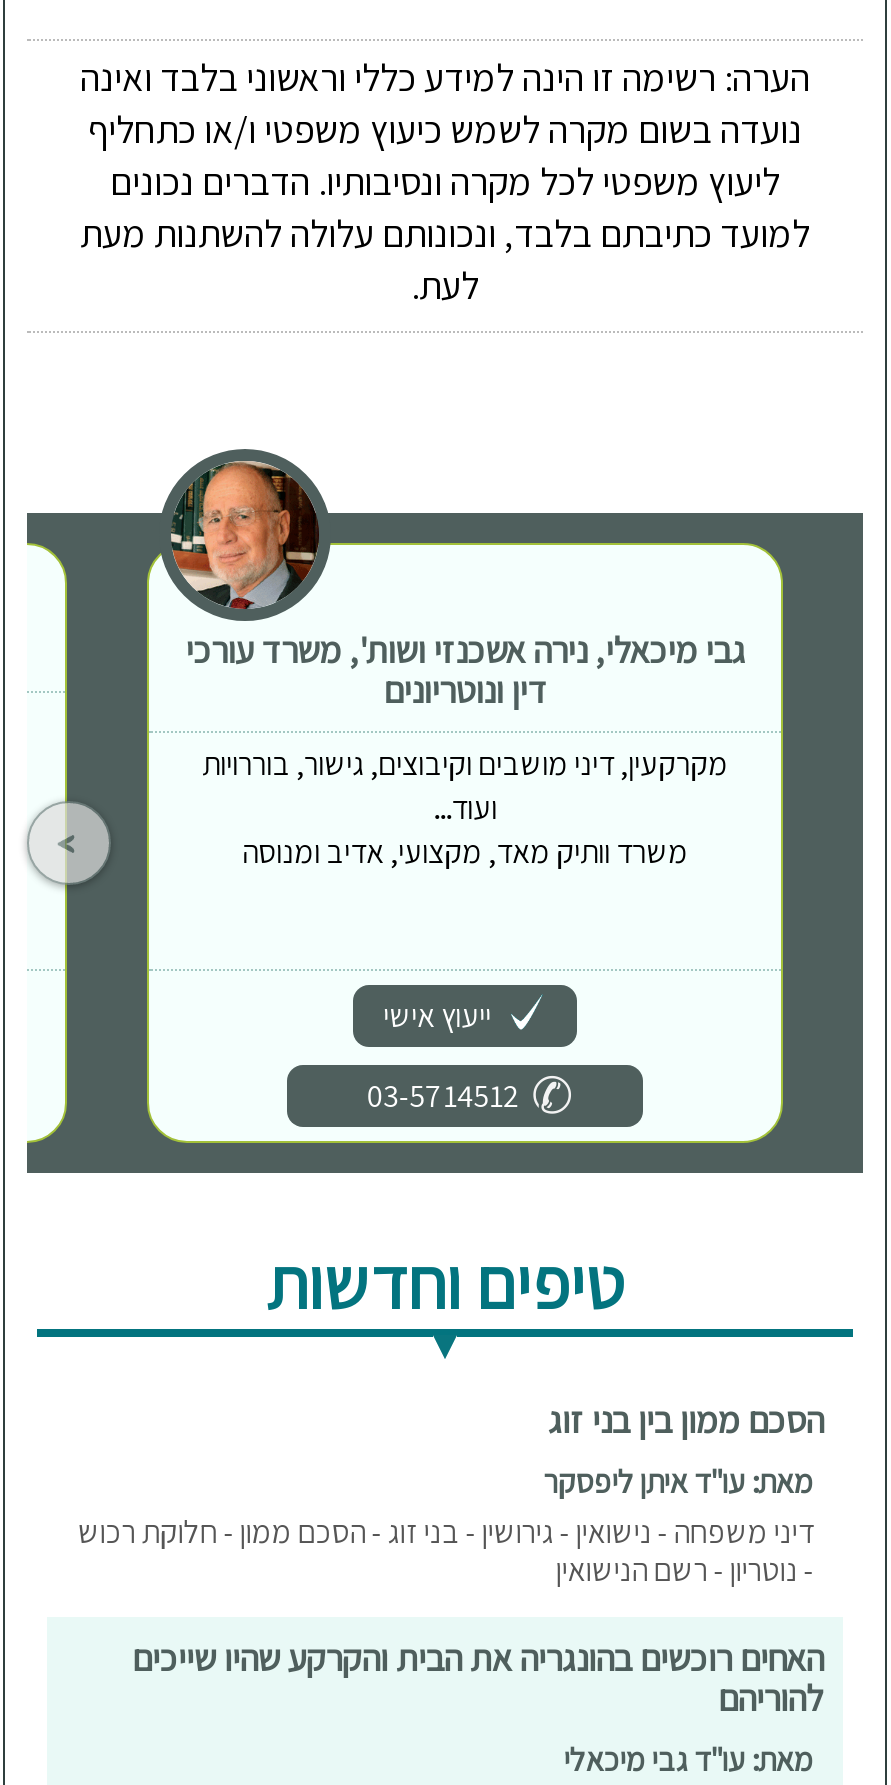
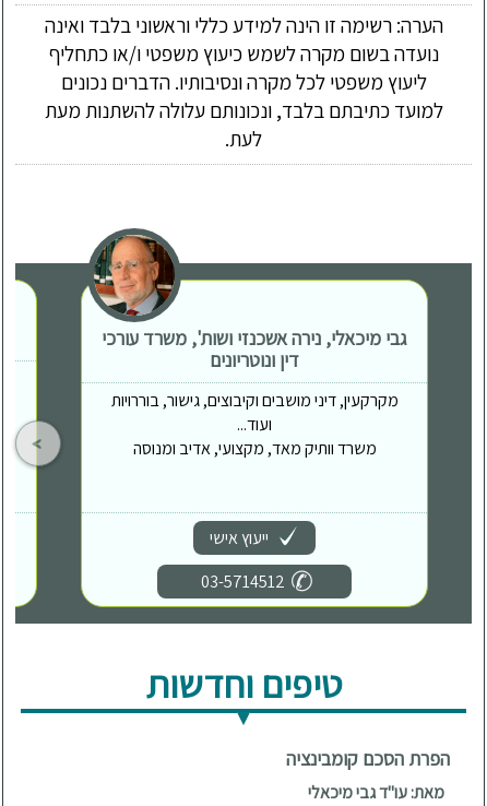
[78,1397,824,1721] הסכם ממון בין בני זוג | מאת: עו"ד איתן ליפסקר | דיני משפחה - נישואין - גירושין - בני זוג - הסכם ממון - חלוקת רכוש | - נוטריון - רשם הנישואין | האחים רוכשים בהונגריה את הבית והקרקע שהיו שייכים | להוריהם -> [287,746,450,771] הפרת הסכם קומבינציה

